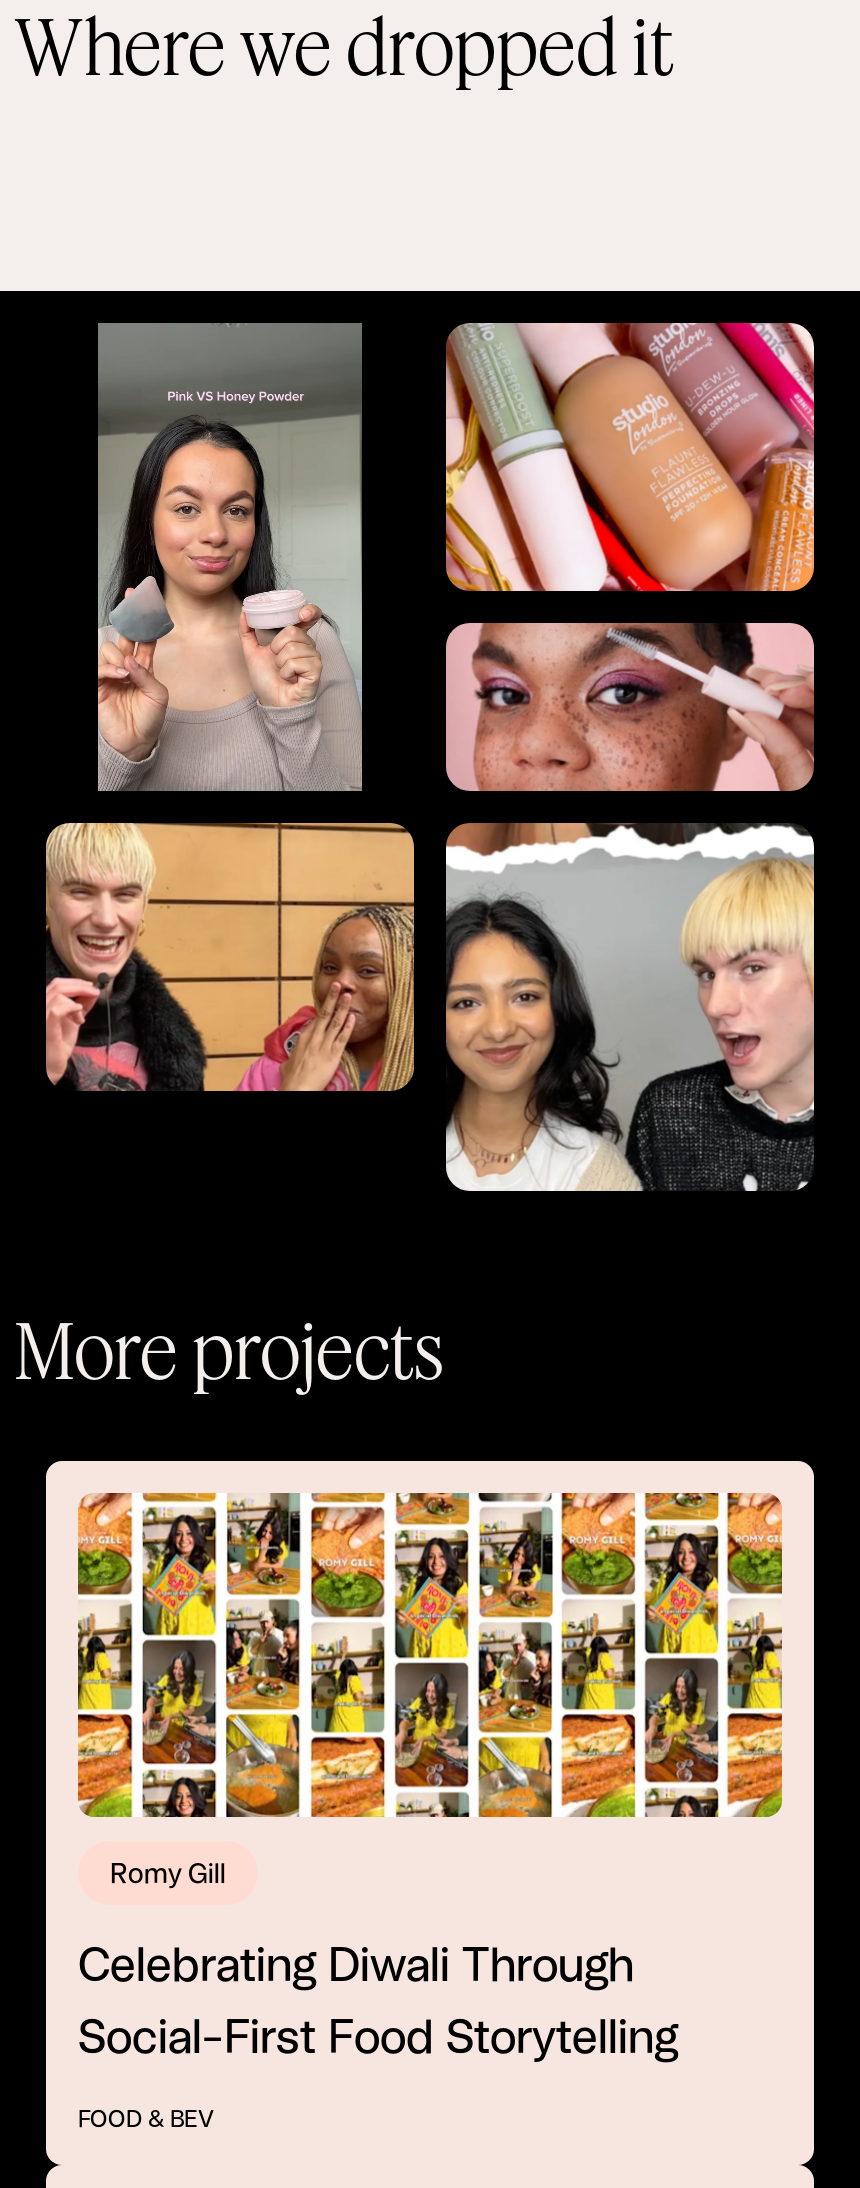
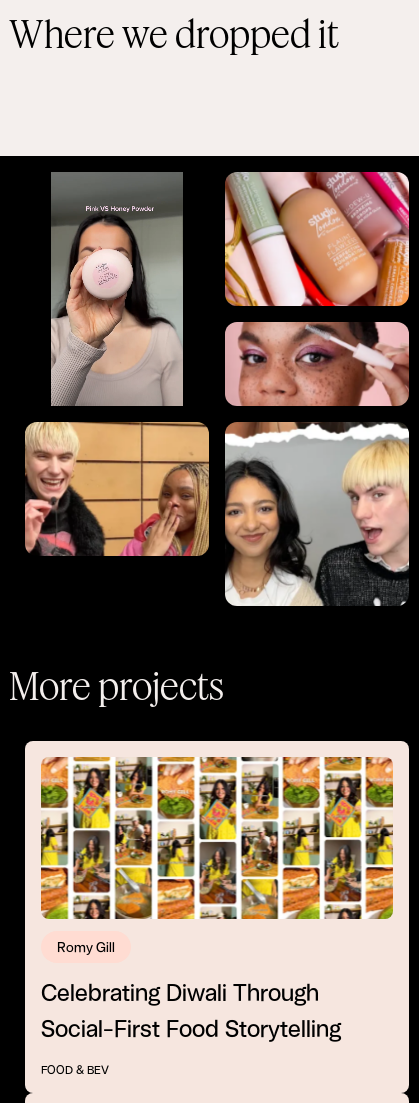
[98,405,356,785] [image] -> [51,211,181,403] [image]

